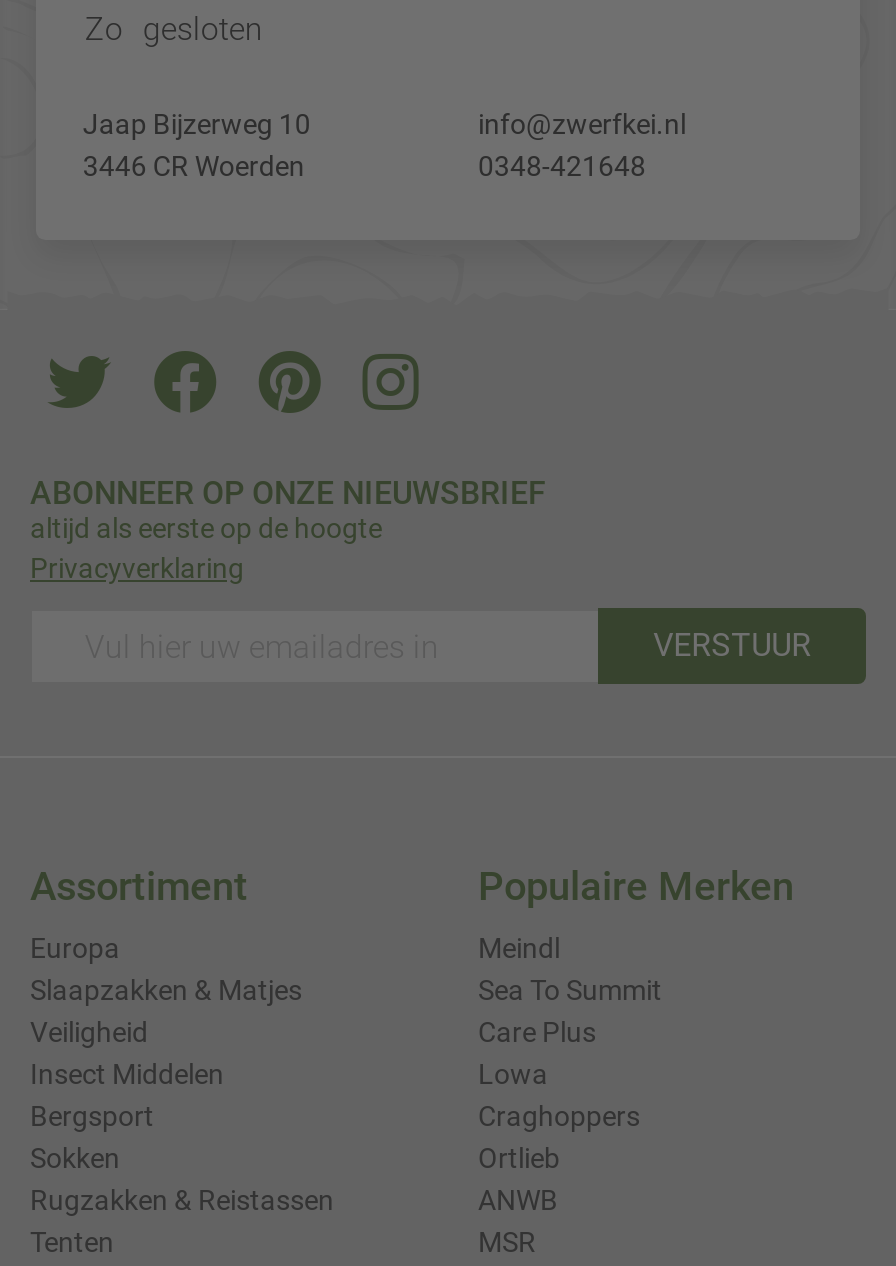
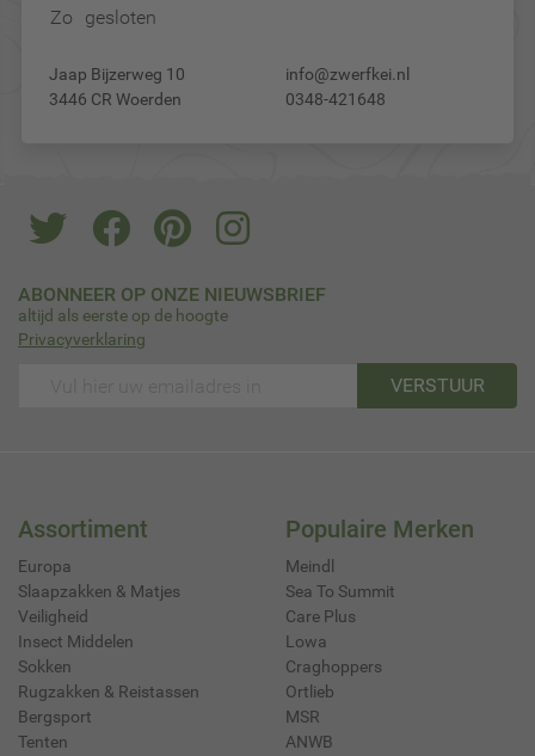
moved [30,1100,154,1132] -> [18,707,92,726]: Bergsport
moved [30,1142,334,1216] -> [18,657,199,701]: Sokken | Rugzakken & Reistassen
moved [478,1184,558,1216] -> [285,732,333,751]: ANWB
moved [478,1226,536,1258] -> [285,707,320,726]: MSR

